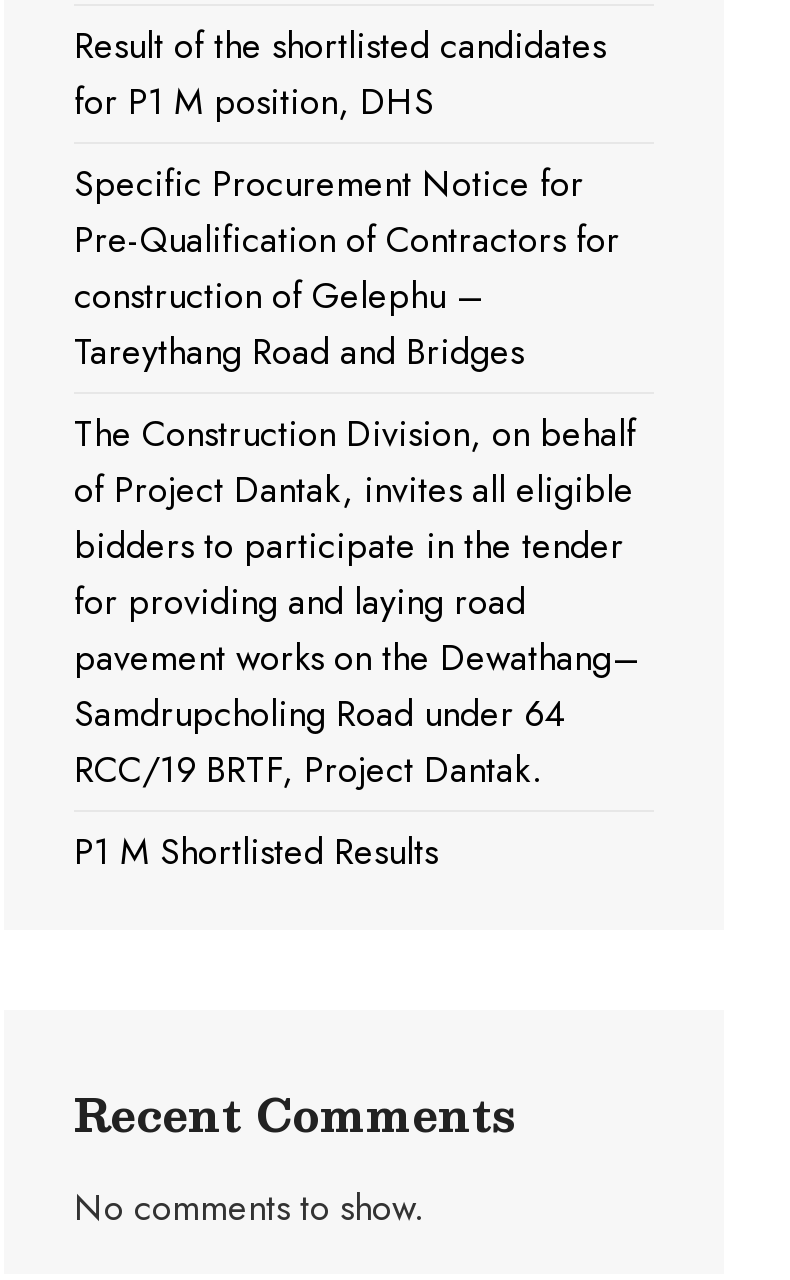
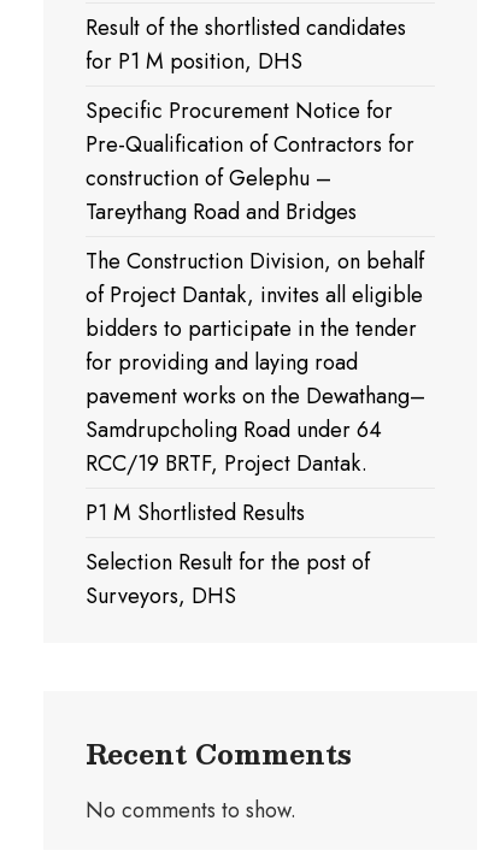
none -> [86,547,370,612] Selection Result for the post of | Surveyors, DHS

